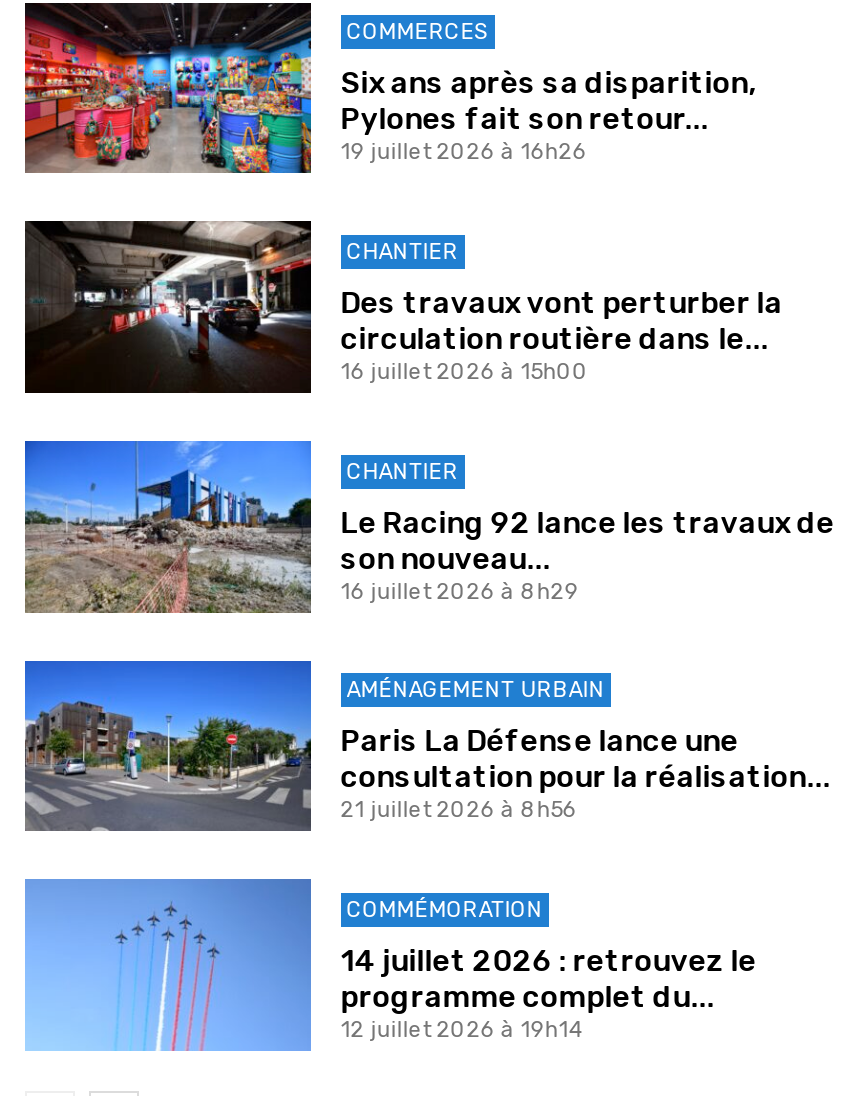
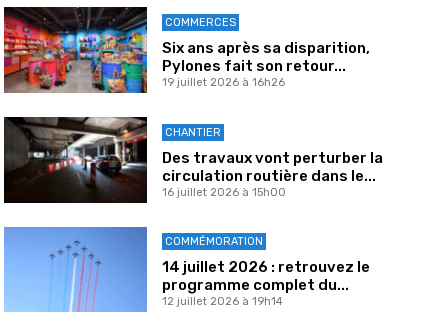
[23,440,835,614] [image] | CHANTIER | Le Racing 92 lance les travaux de | son nouveau... | 16 juillet 2026 à 8h29 -> none
[23,658,831,832] [image] | AMÉNAGEMENT URBAIN | Paris La Défense lance une | consultation pour la réalisation... | 21 juillet 2026 à 8h56 -> none

